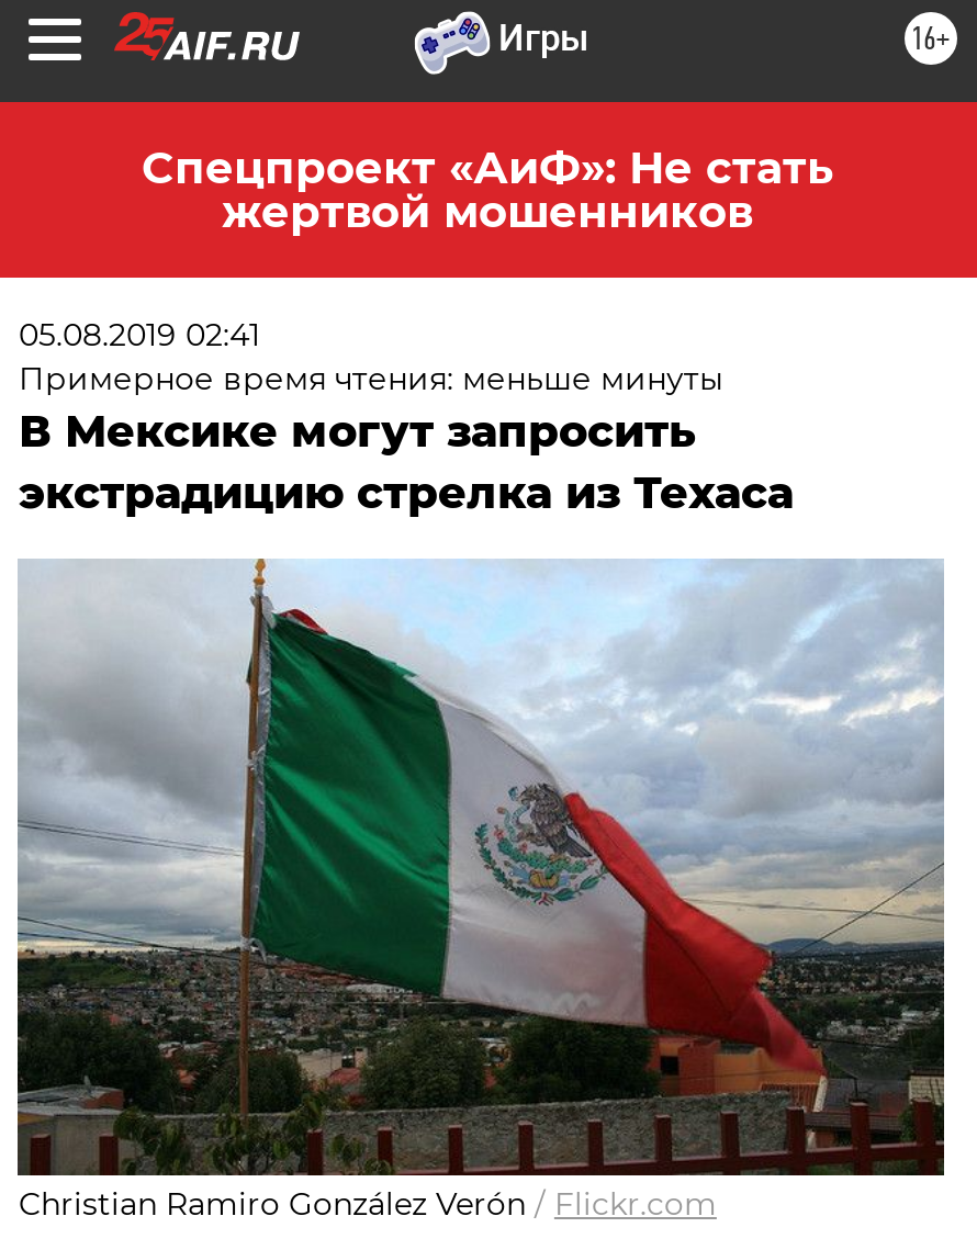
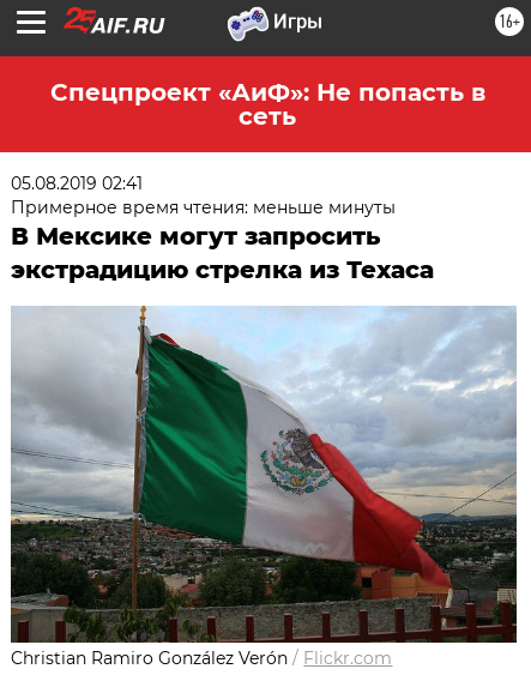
[142,142,833,238] Спецпроект «АиФ»: Не стать | жертвой мошенников -> [50,78,485,131] Спецпроект «АиФ»: Не попасть в | сеть

